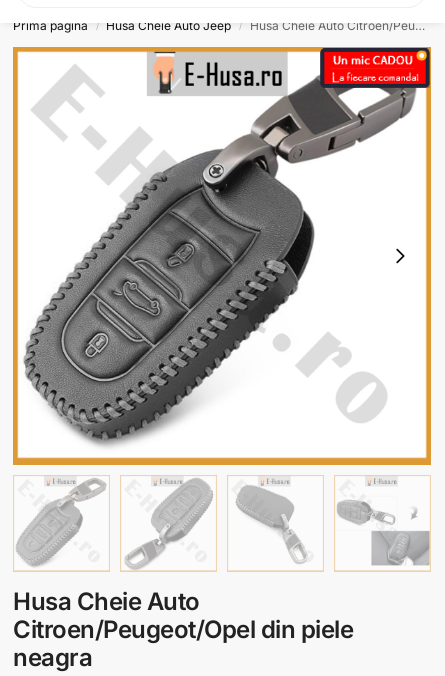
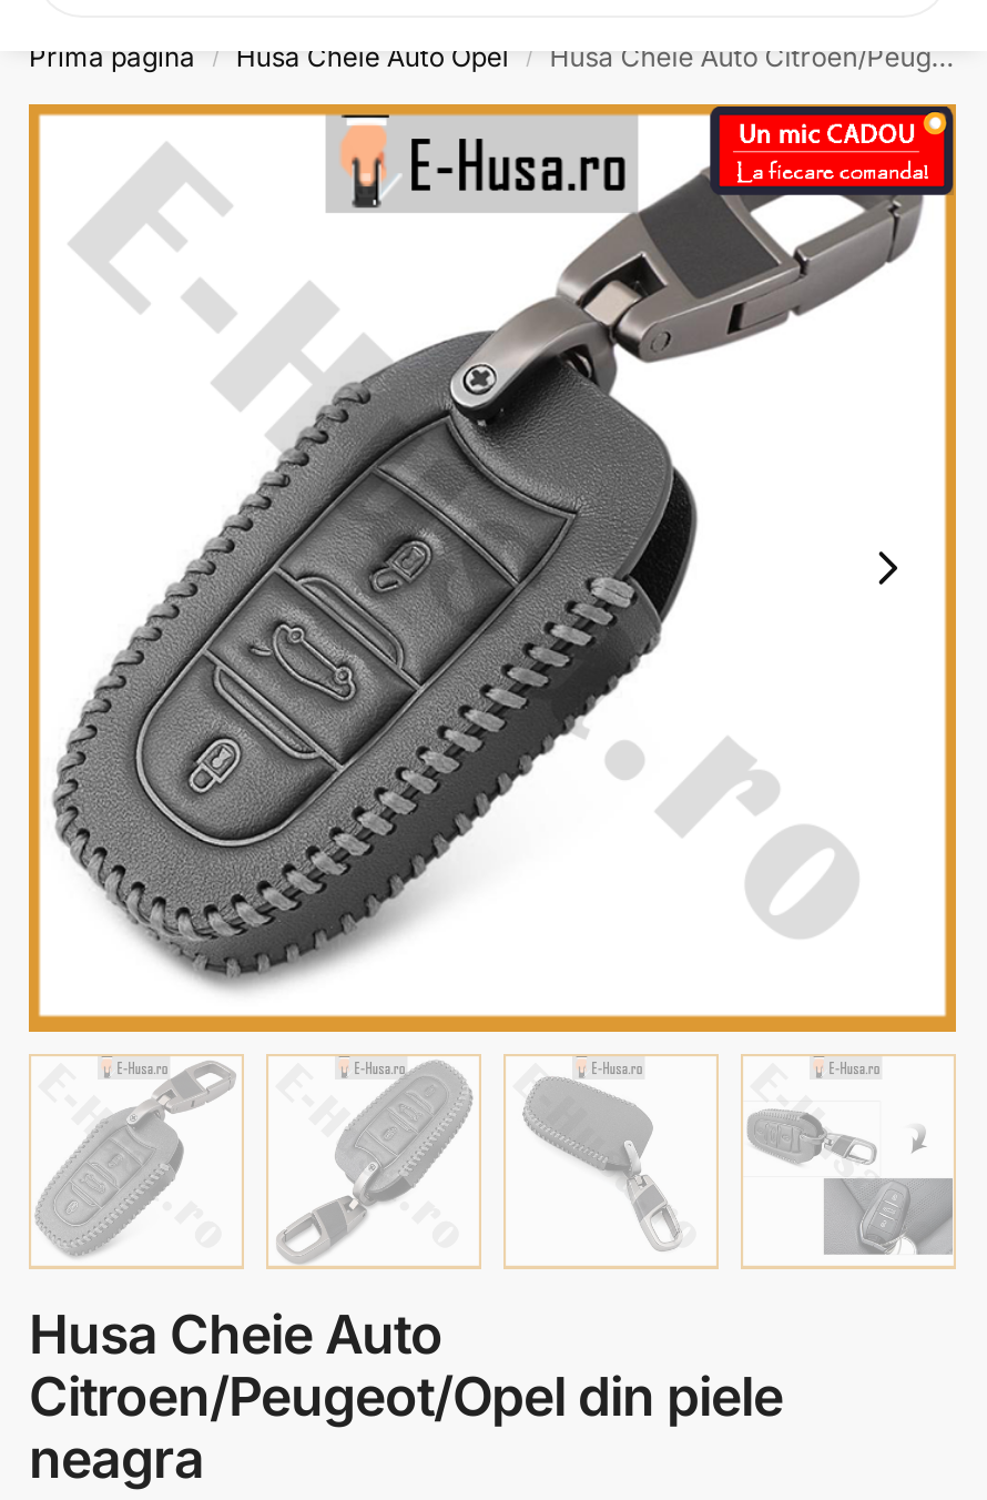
[106,18,231,33] Husa Cheie Auto Jeep -> [236,40,509,73] Husa Cheie Auto Opel

